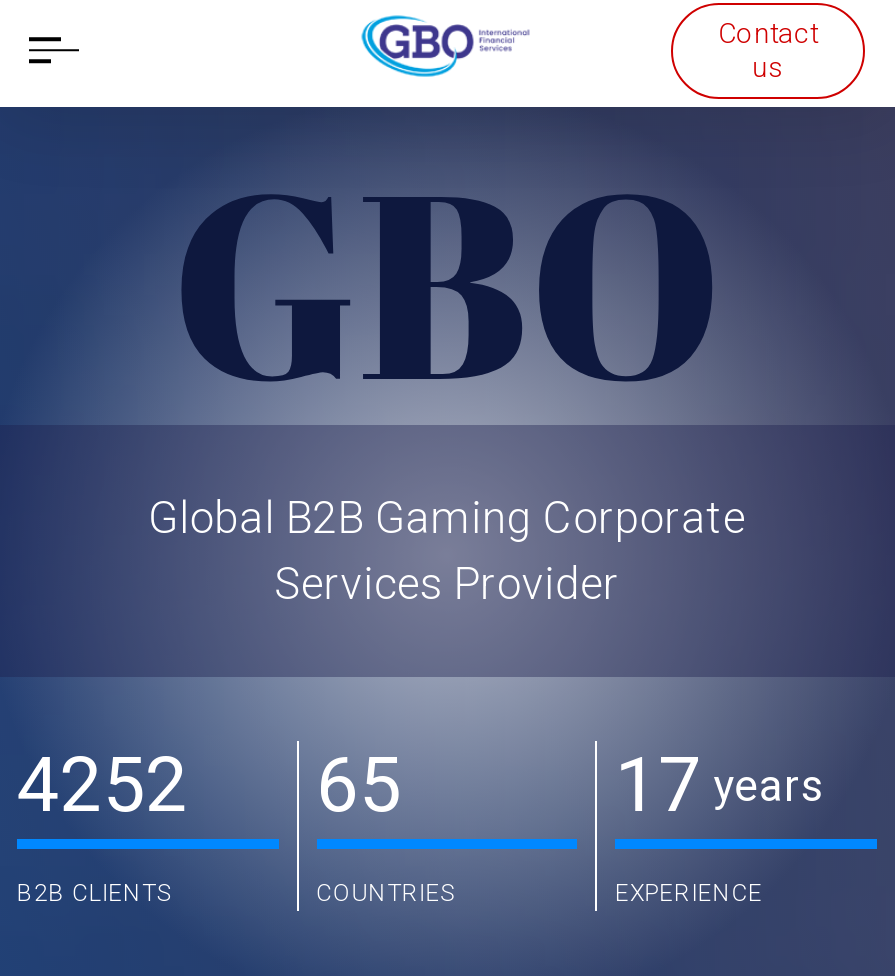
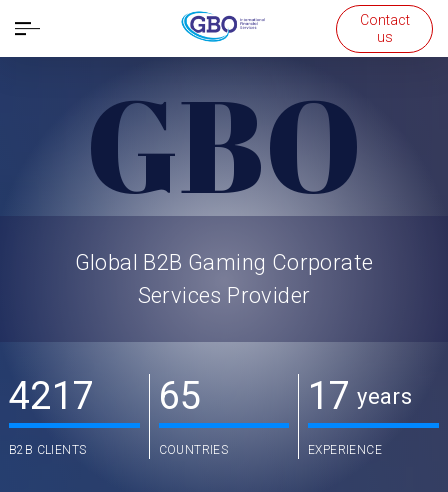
[17,741,402,829] 4252 65 -> [9,374,201,418] 4217 65

